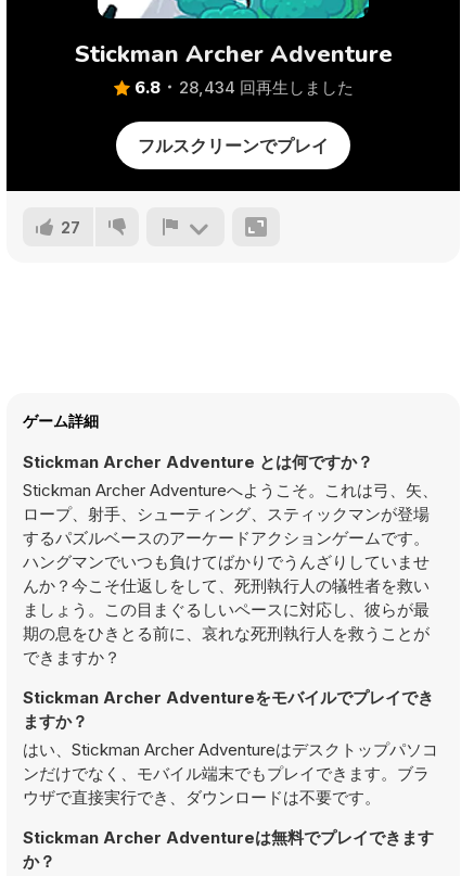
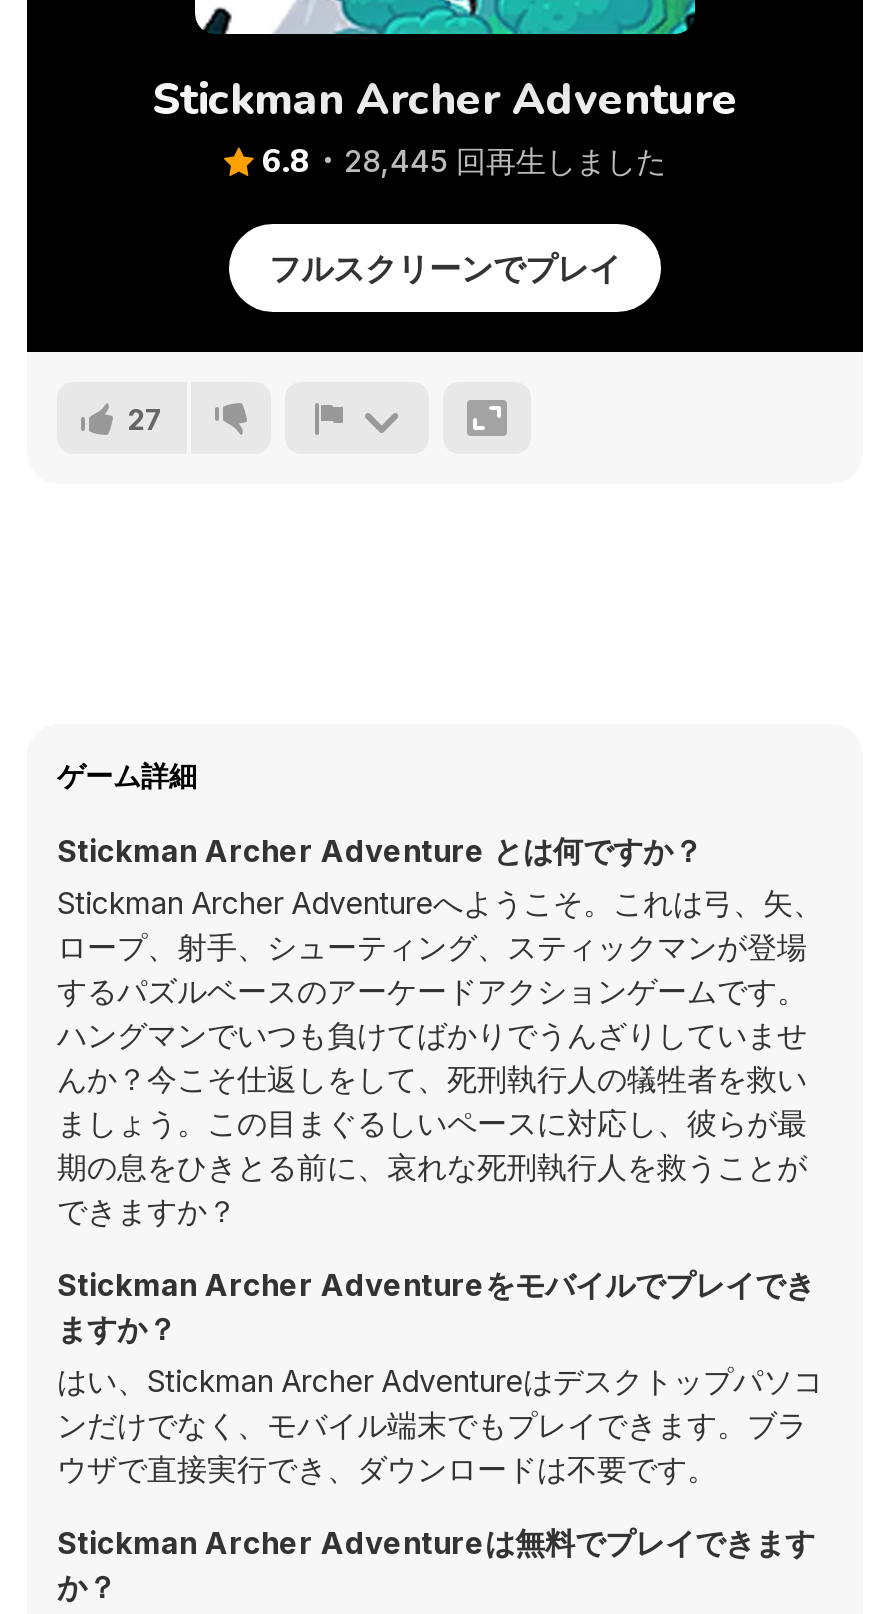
[178,77,353,98] 28,434 回再生しました -> [344,142,666,180] 28,445 回再生しました

